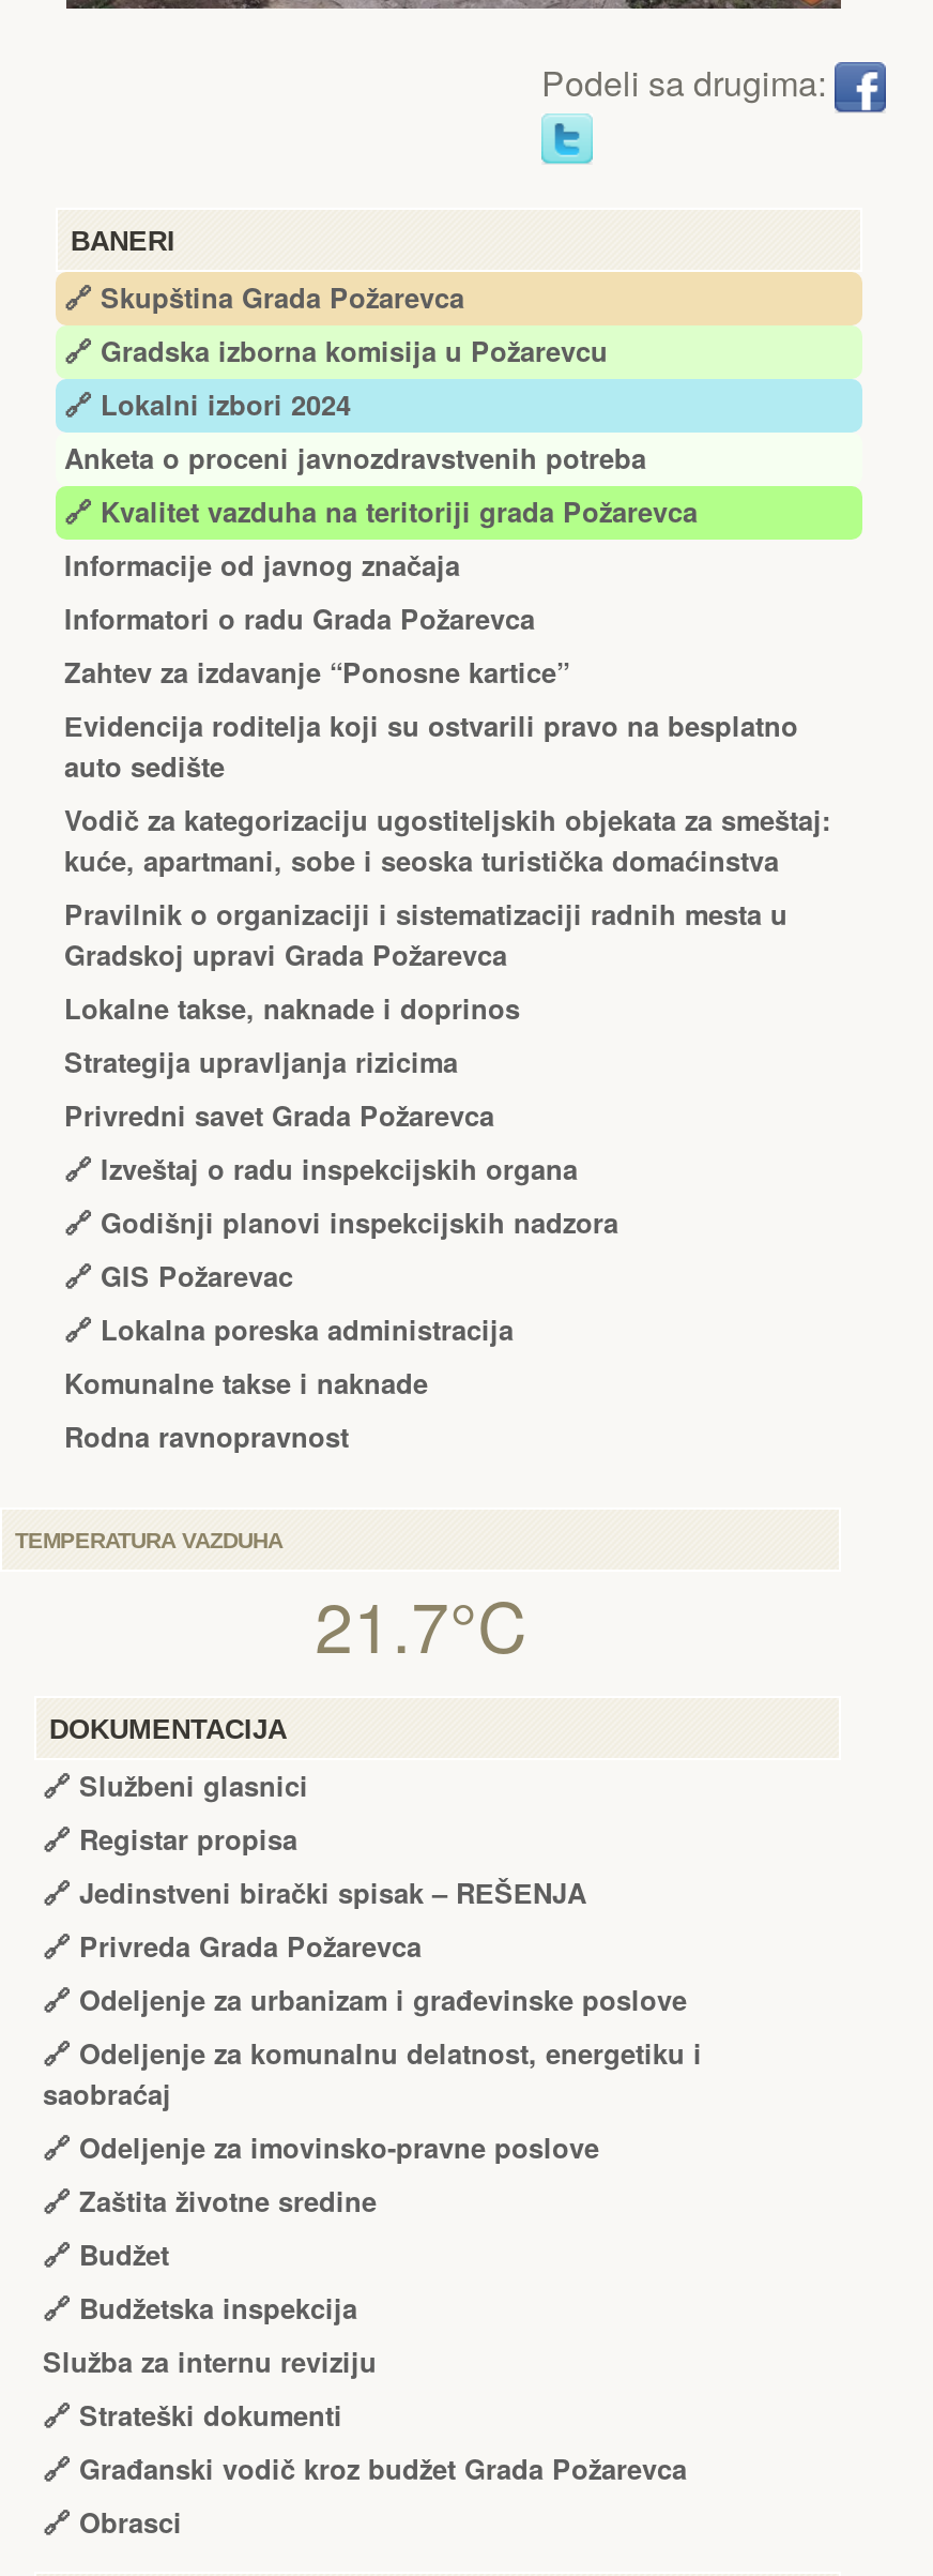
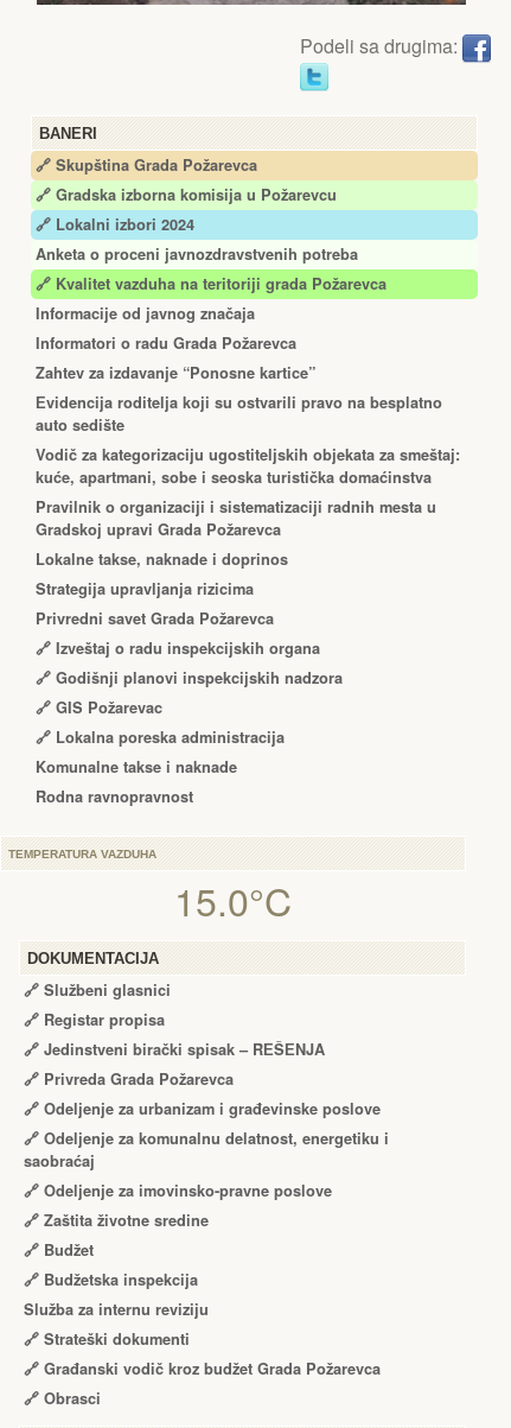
[315,1575,527,1673] 21.7°C -> [174,873,292,927] 15.0°C

